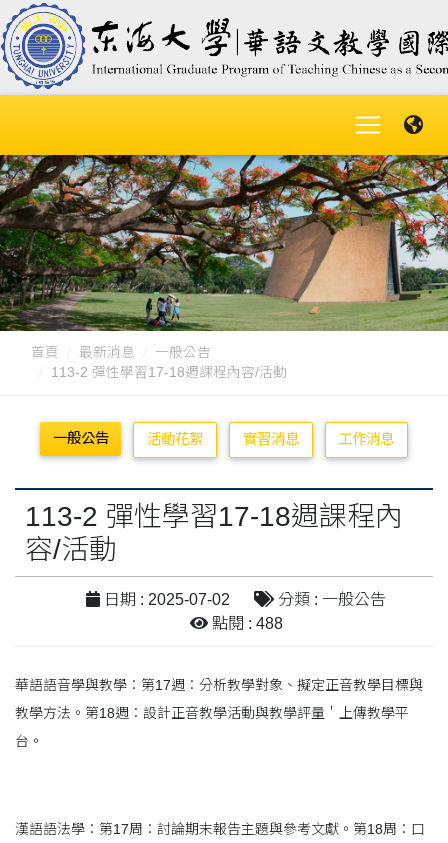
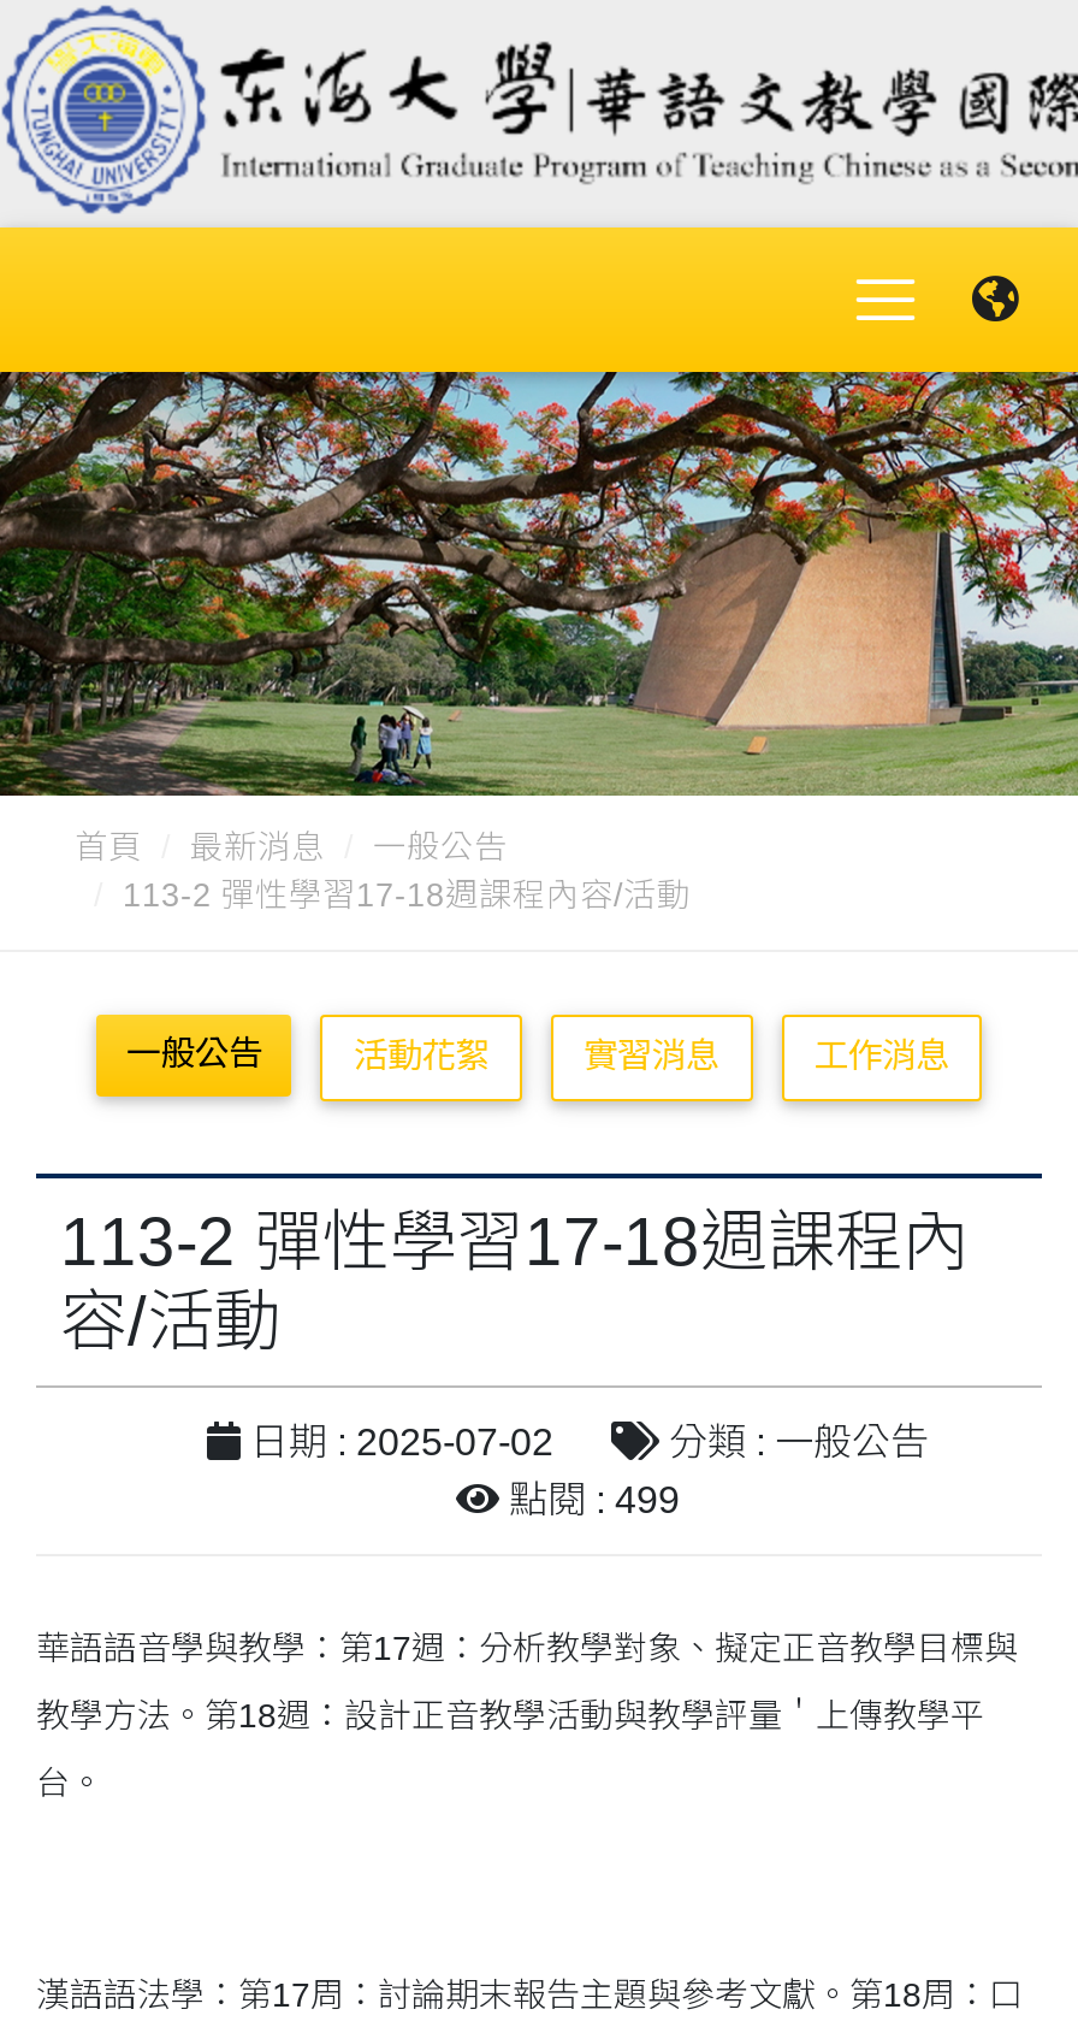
[207,615,282,632] 點閱 : 488 -> [499,1479,680,1520] 點閱 : 499

